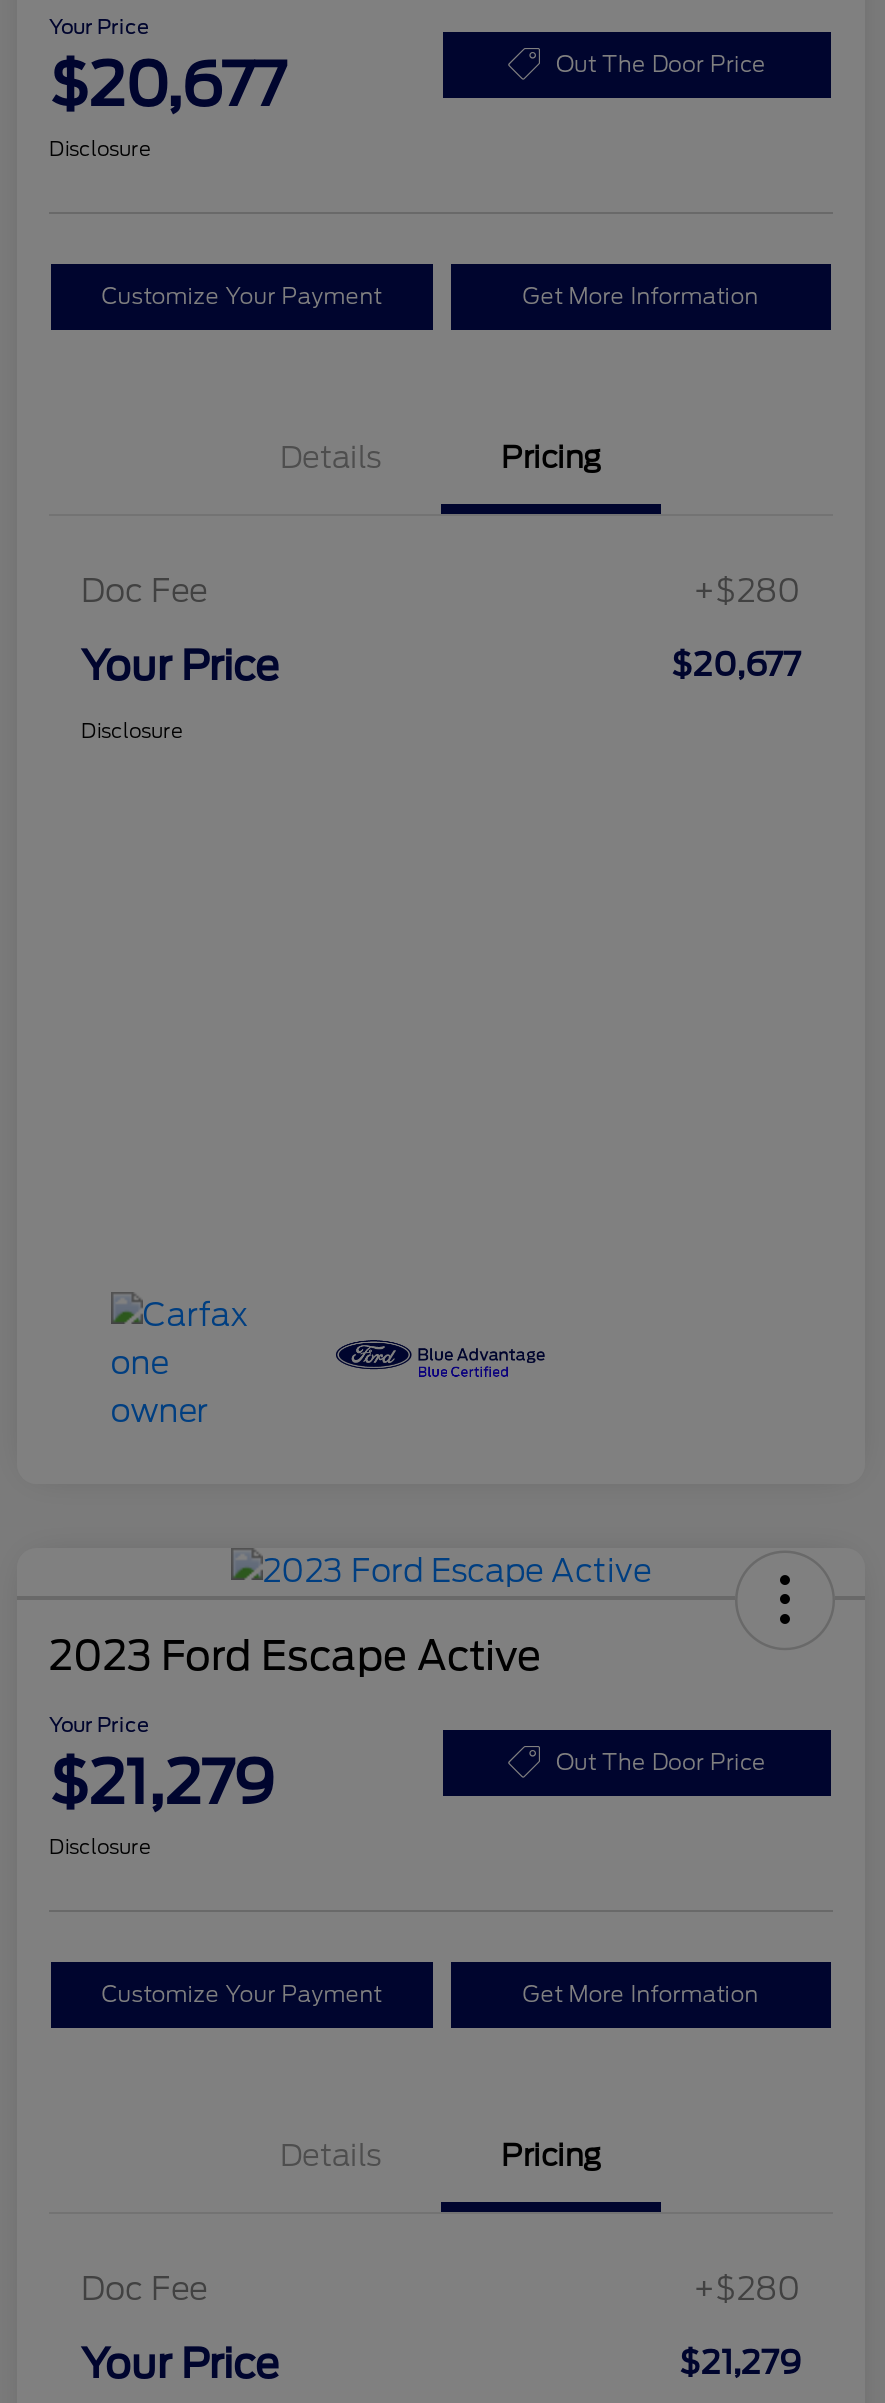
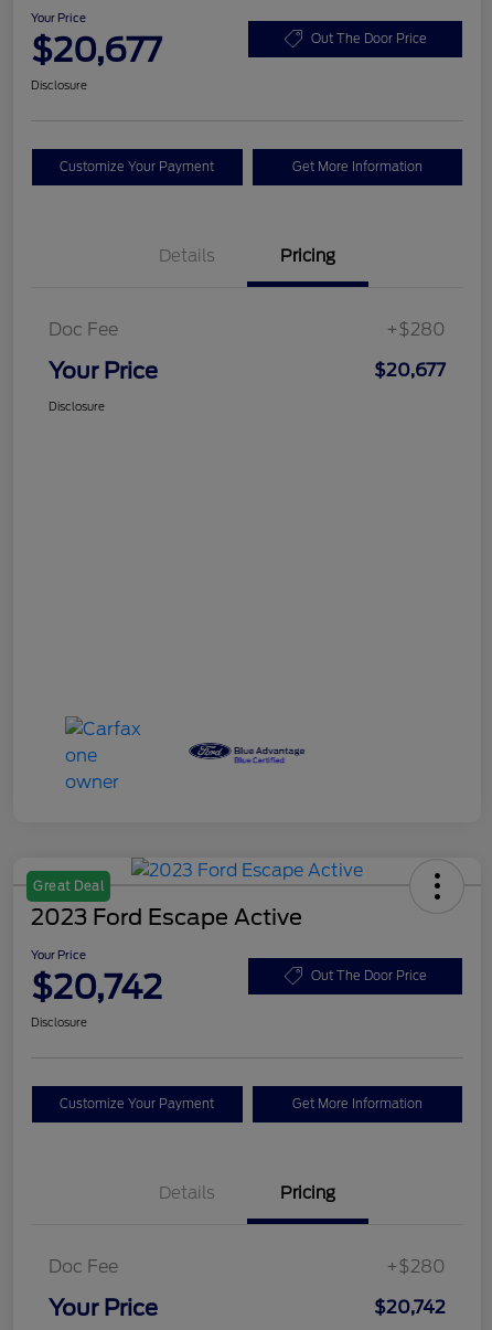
none -> [33,879,104,894] Great Deal
[49,1746,275,1818] $21,279 -> [31,967,162,1007] $20,742
[679,2344,801,2382] $21,279 -> [374,1297,446,1318] $20,742

